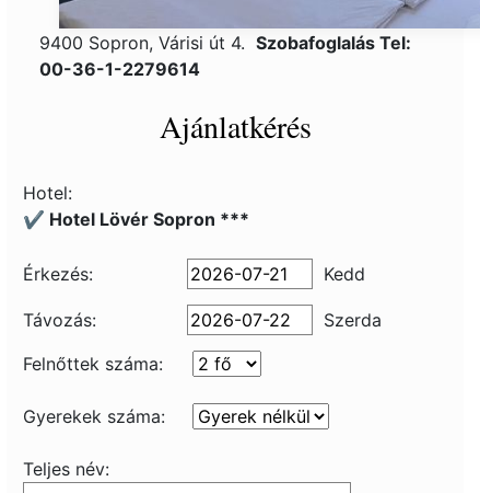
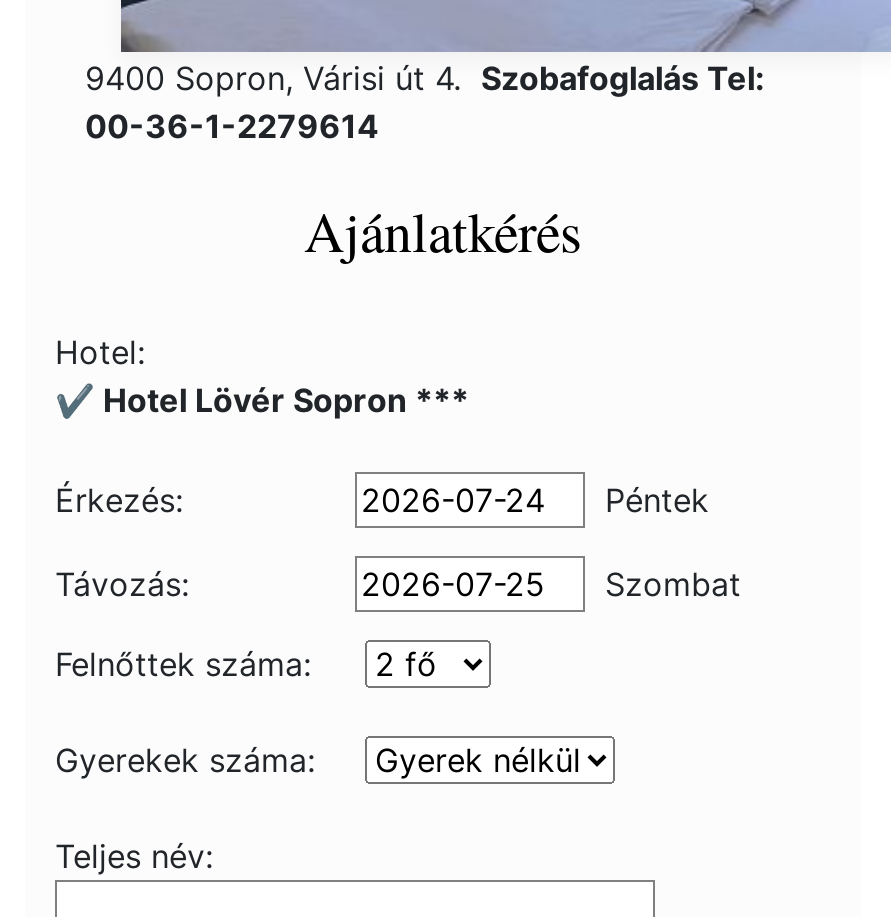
[324,263,365,285] Kedd -> [605,480,709,520] Péntek
[324,309,382,331] Szerda -> [605,564,741,604] Szombat

